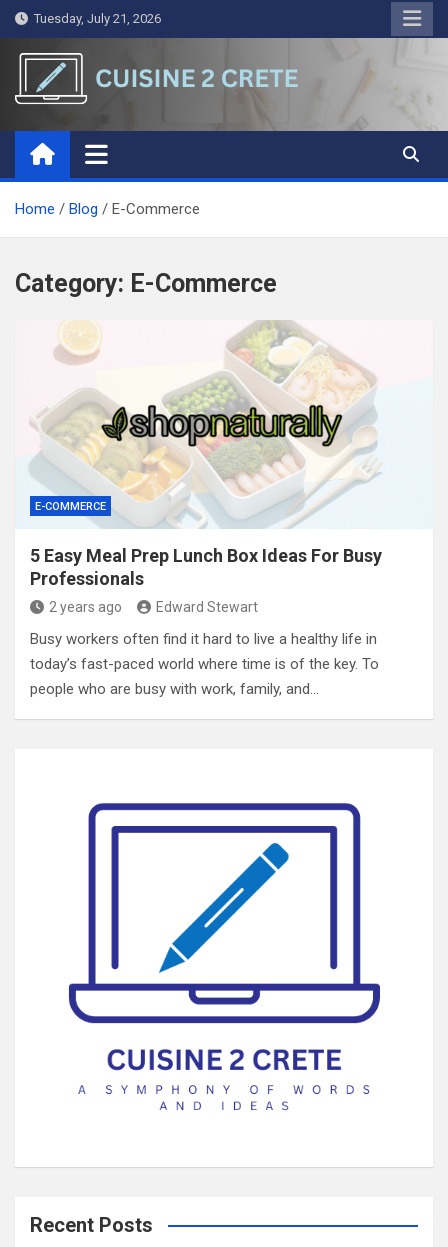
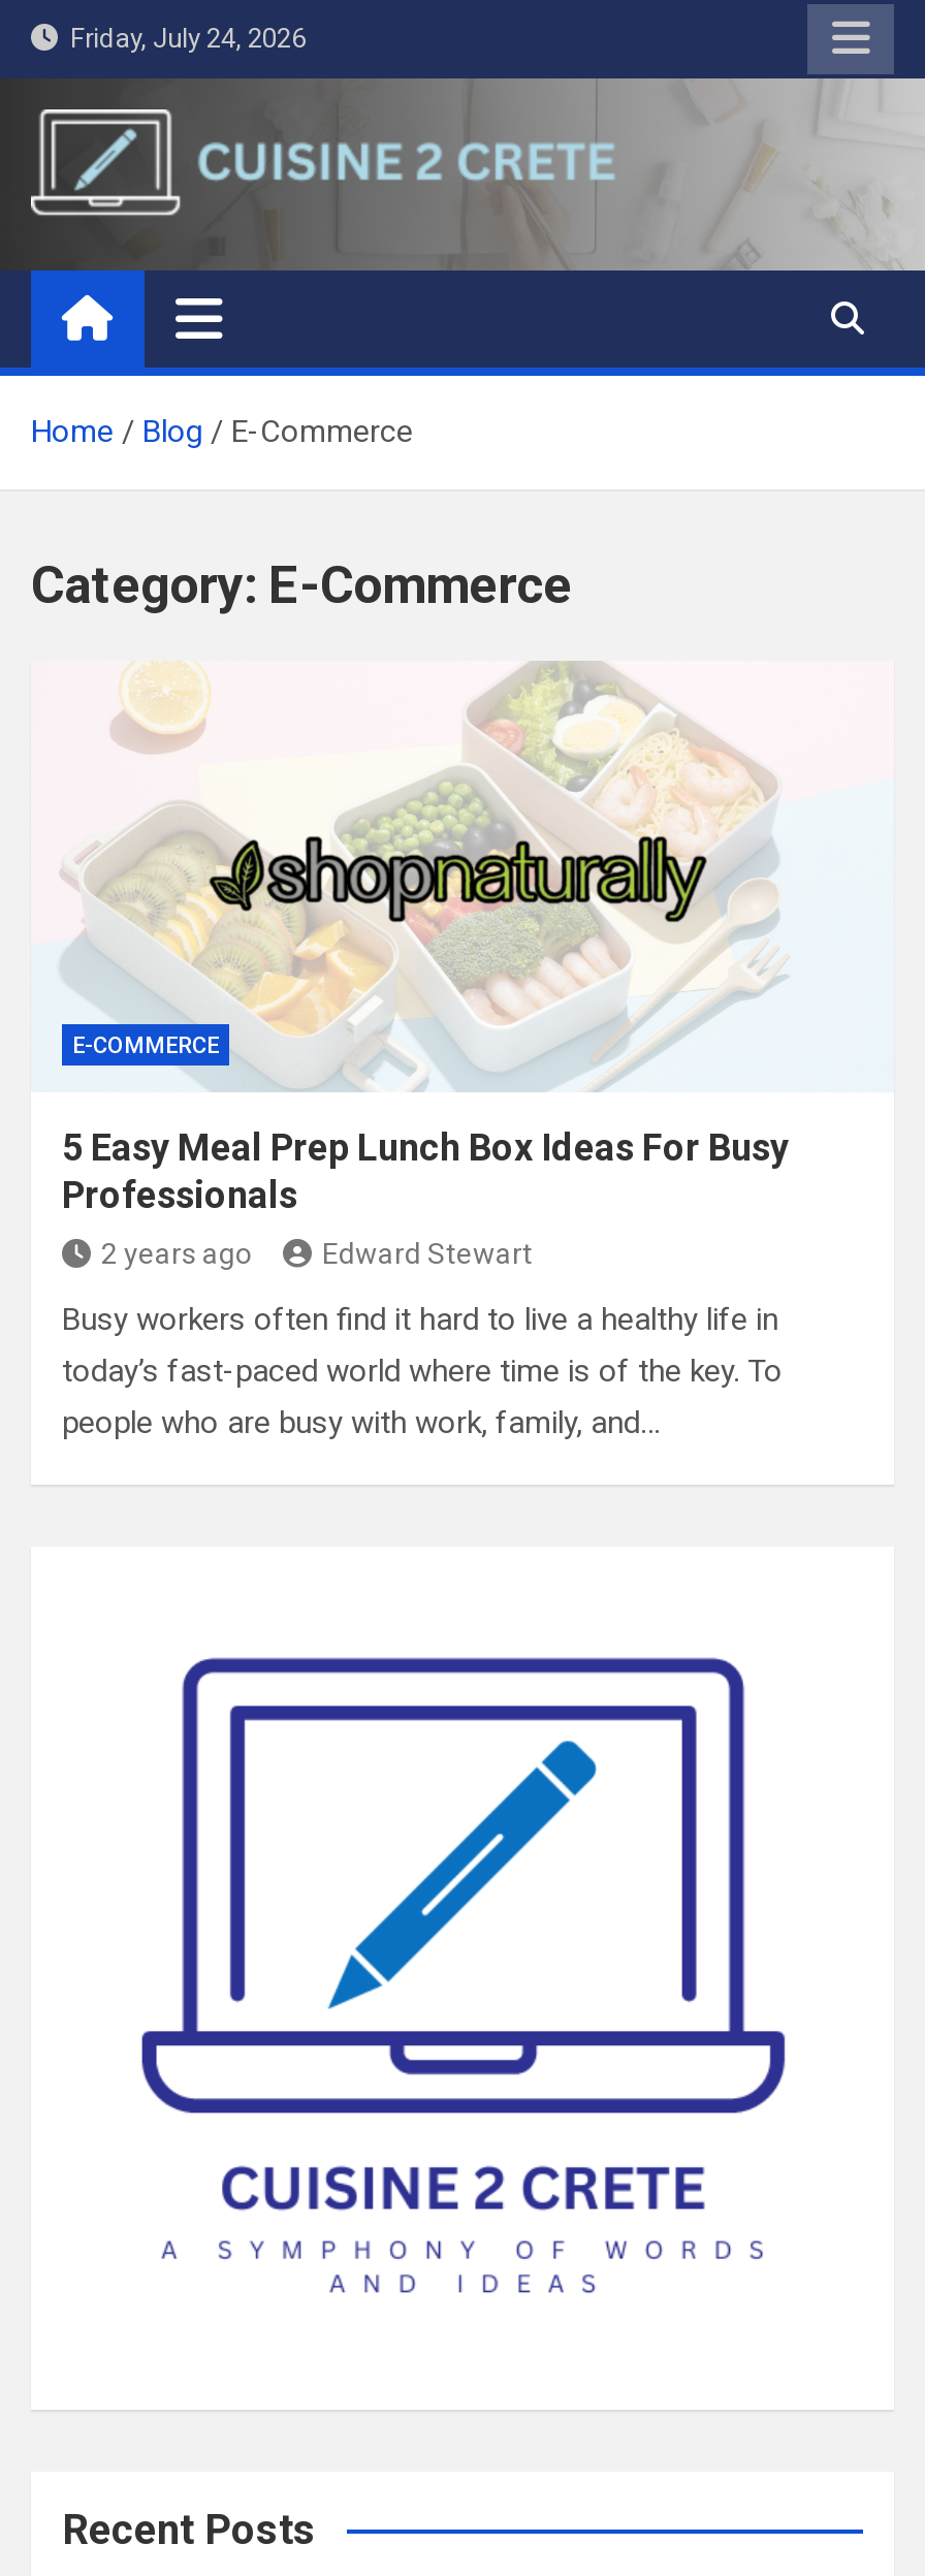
[28,11,161,26] Tuesday, July 21, 2026 -> [58,23,306,54] Friday, July 24, 2026

